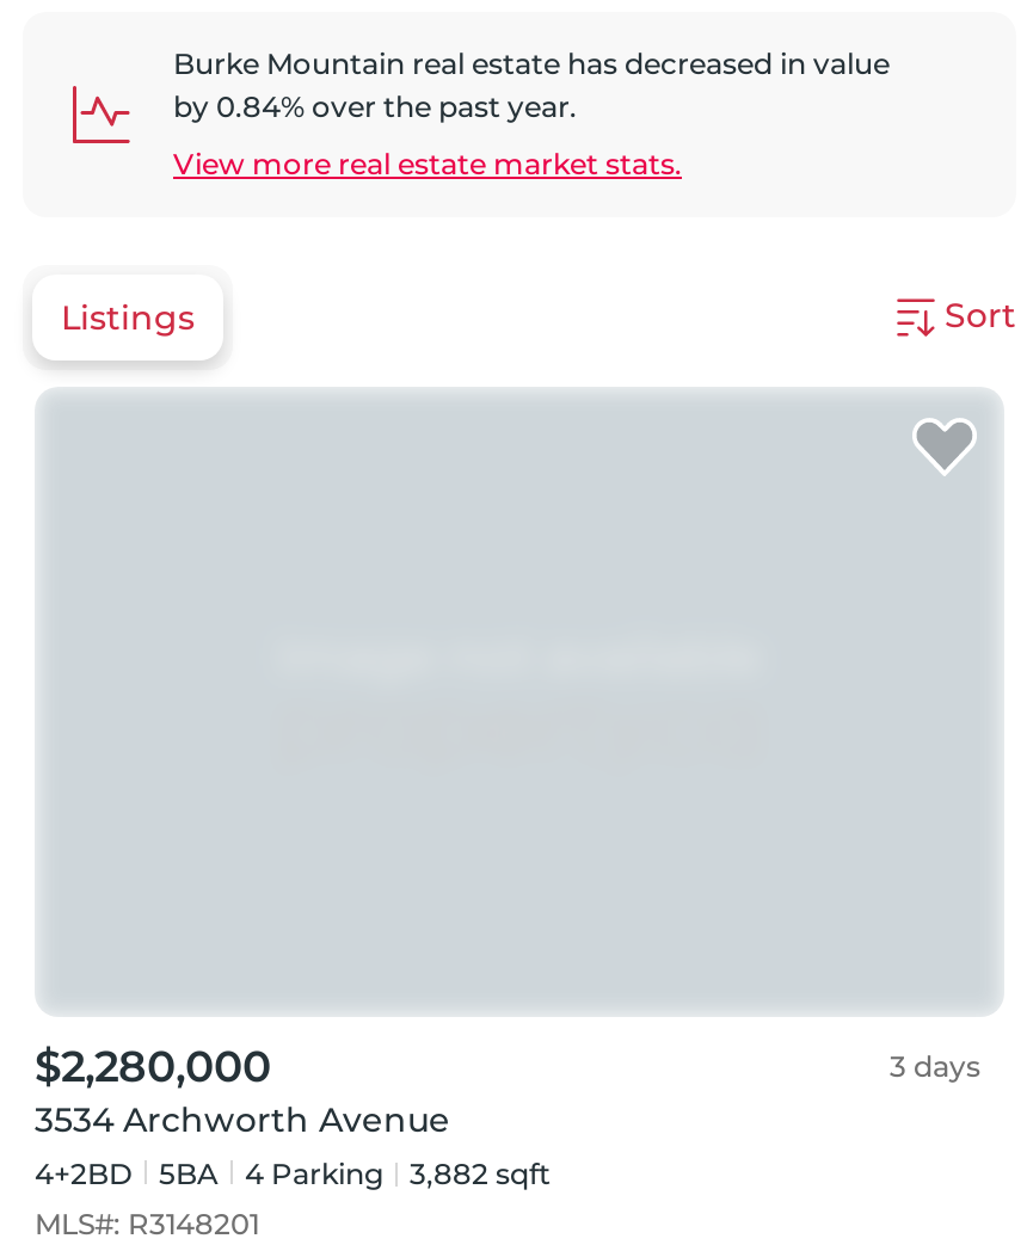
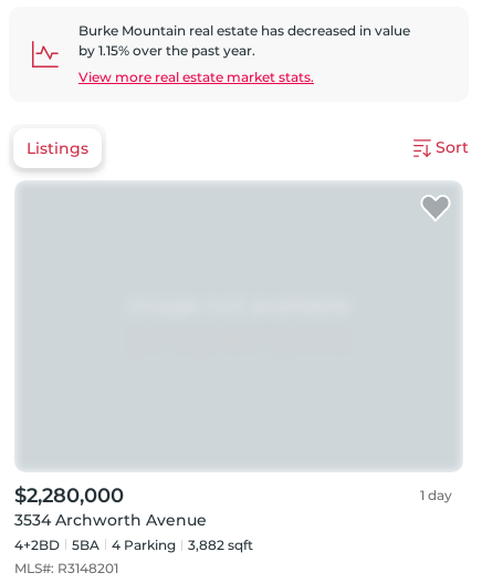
[173,88,577,124] by 0.84% over the past year. -> [78,42,255,59] by 1.15% over the past year.
[890,1048,980,1084] 3 days -> [420,487,452,503] 1 day

